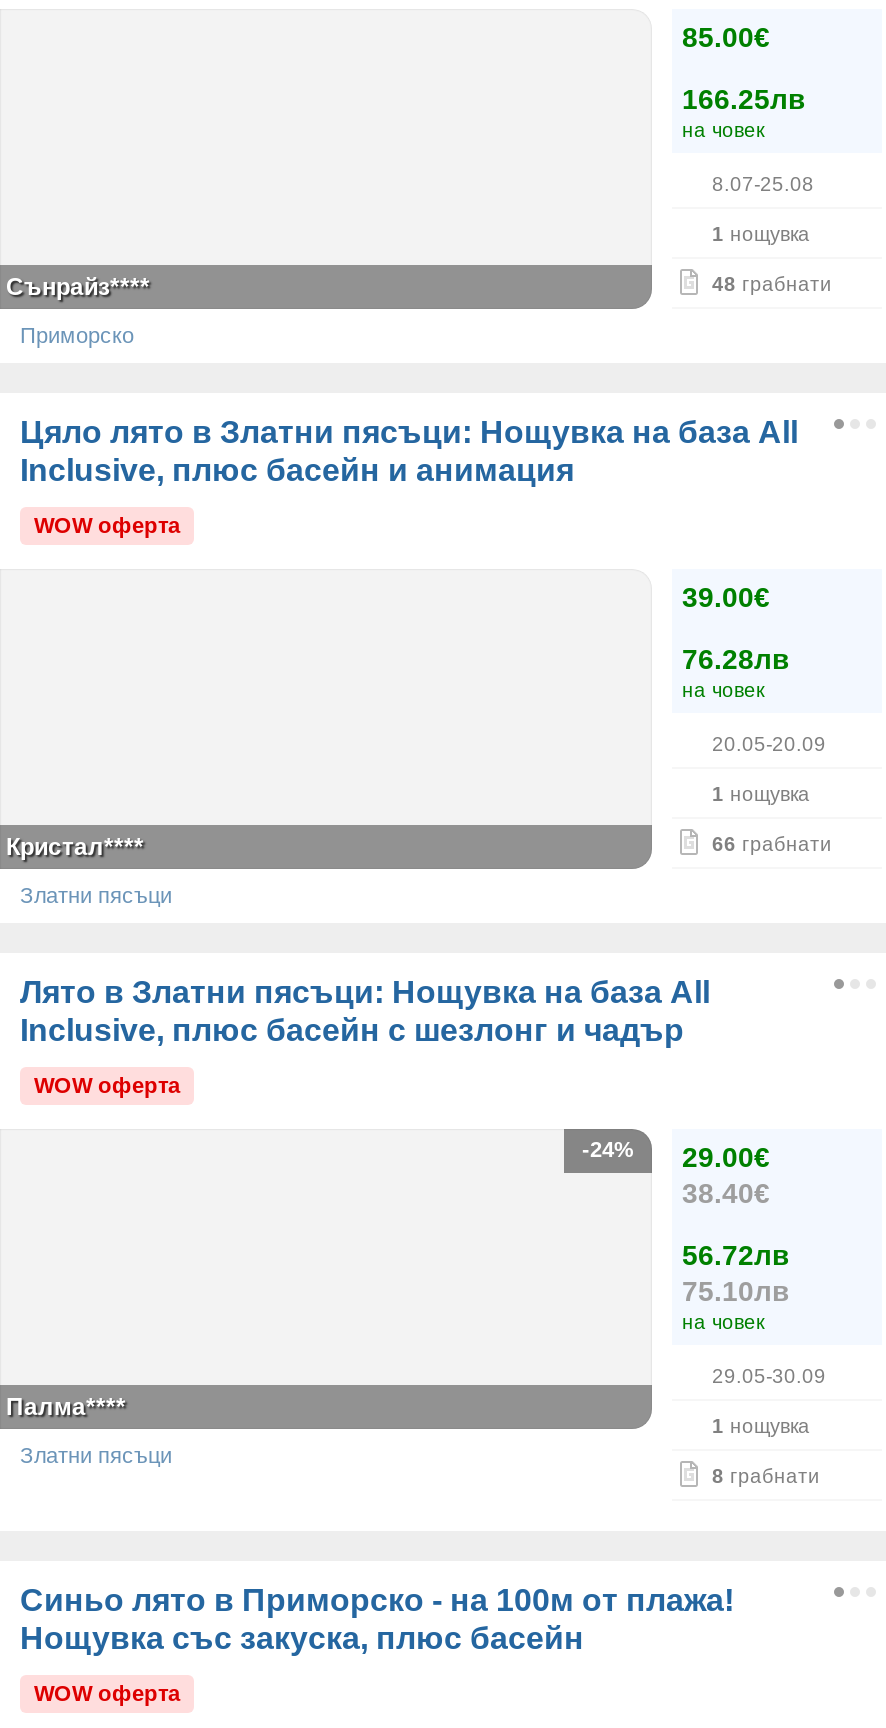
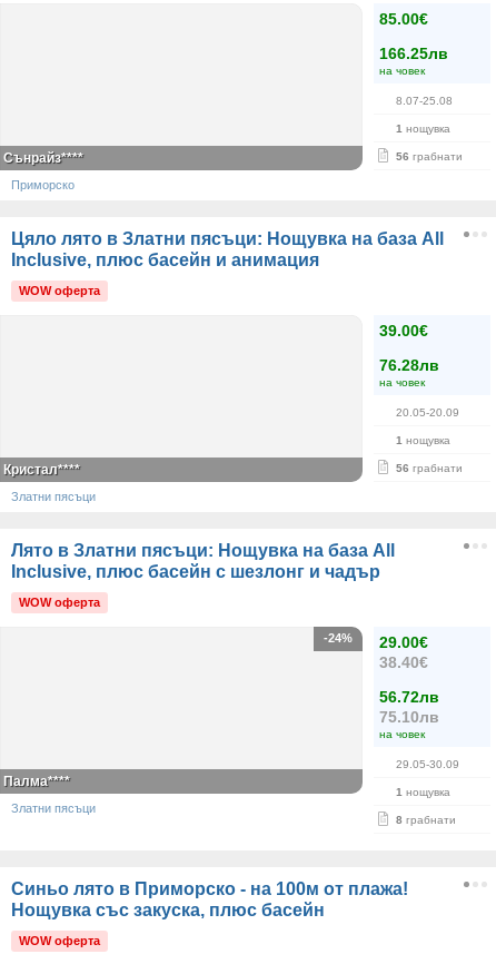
[712,273,832,295] 48 грабнати -> [396,150,463,163] 56 грабнати
[712,833,832,855] 66 грабнати -> [396,462,463,474] 56 грабнати

